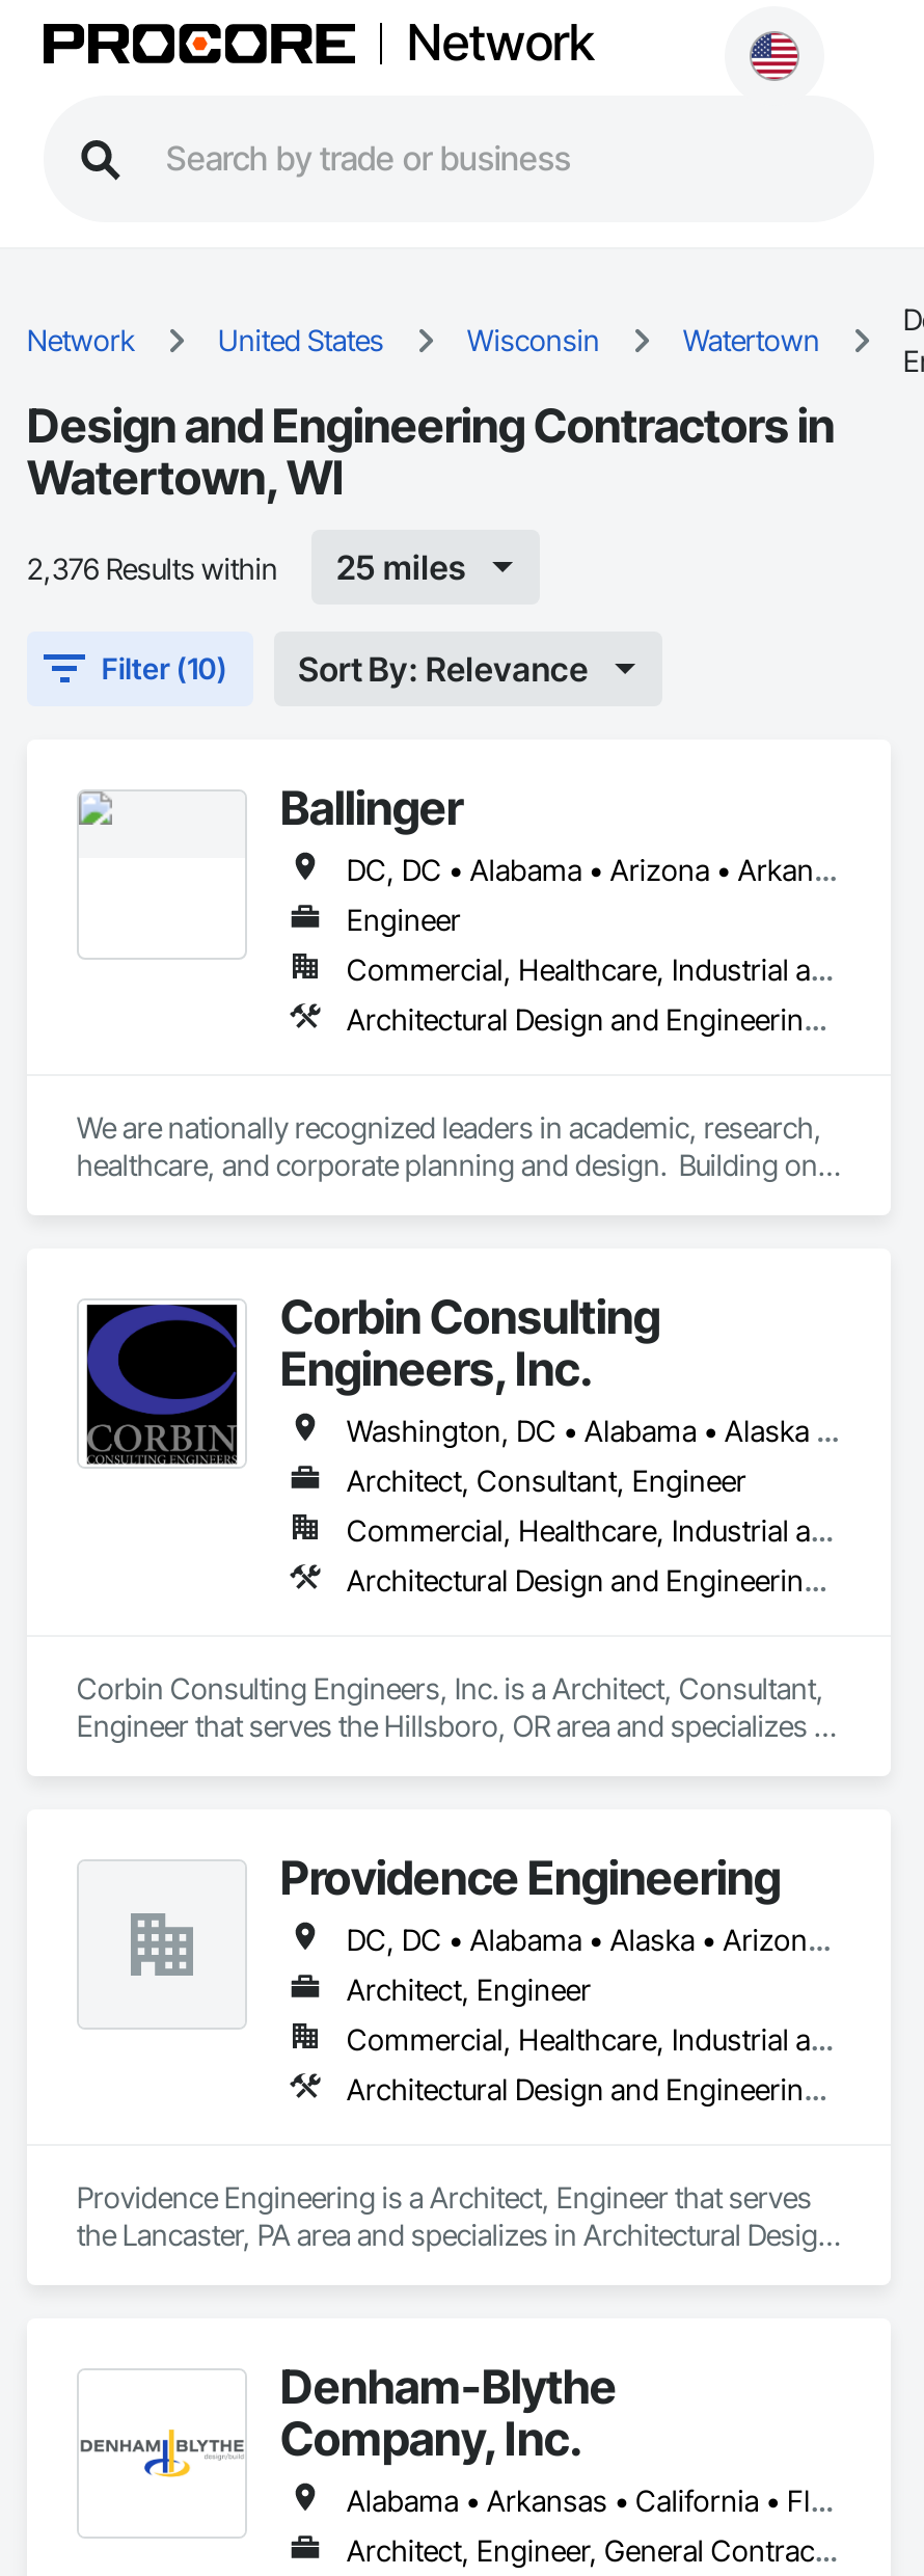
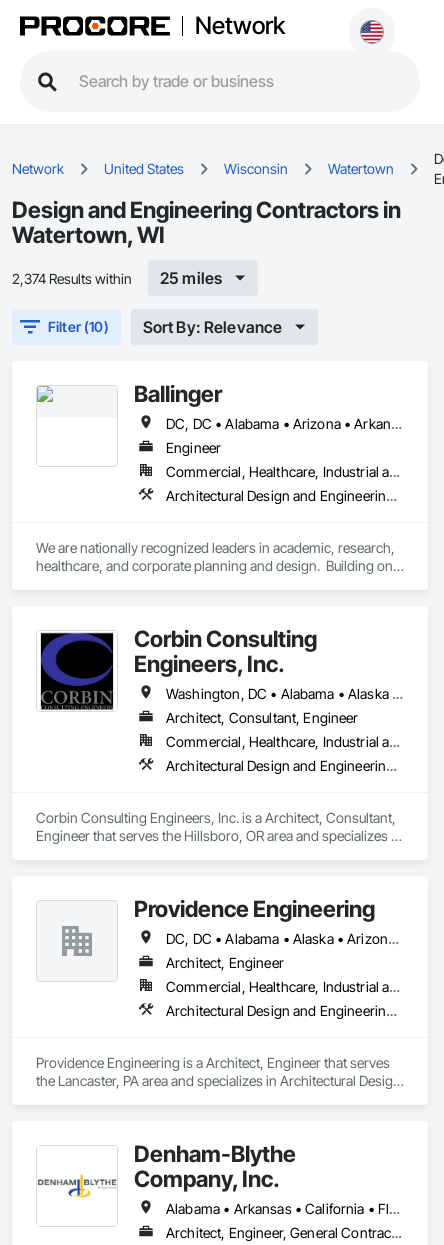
[27,549,278,585] 2,376 Results within -> [12,269,132,286] 2,374 Results within

